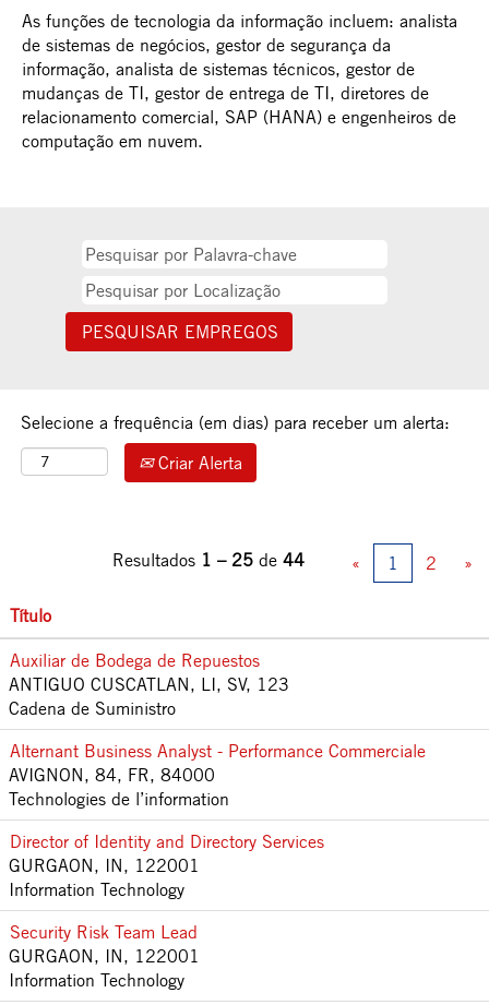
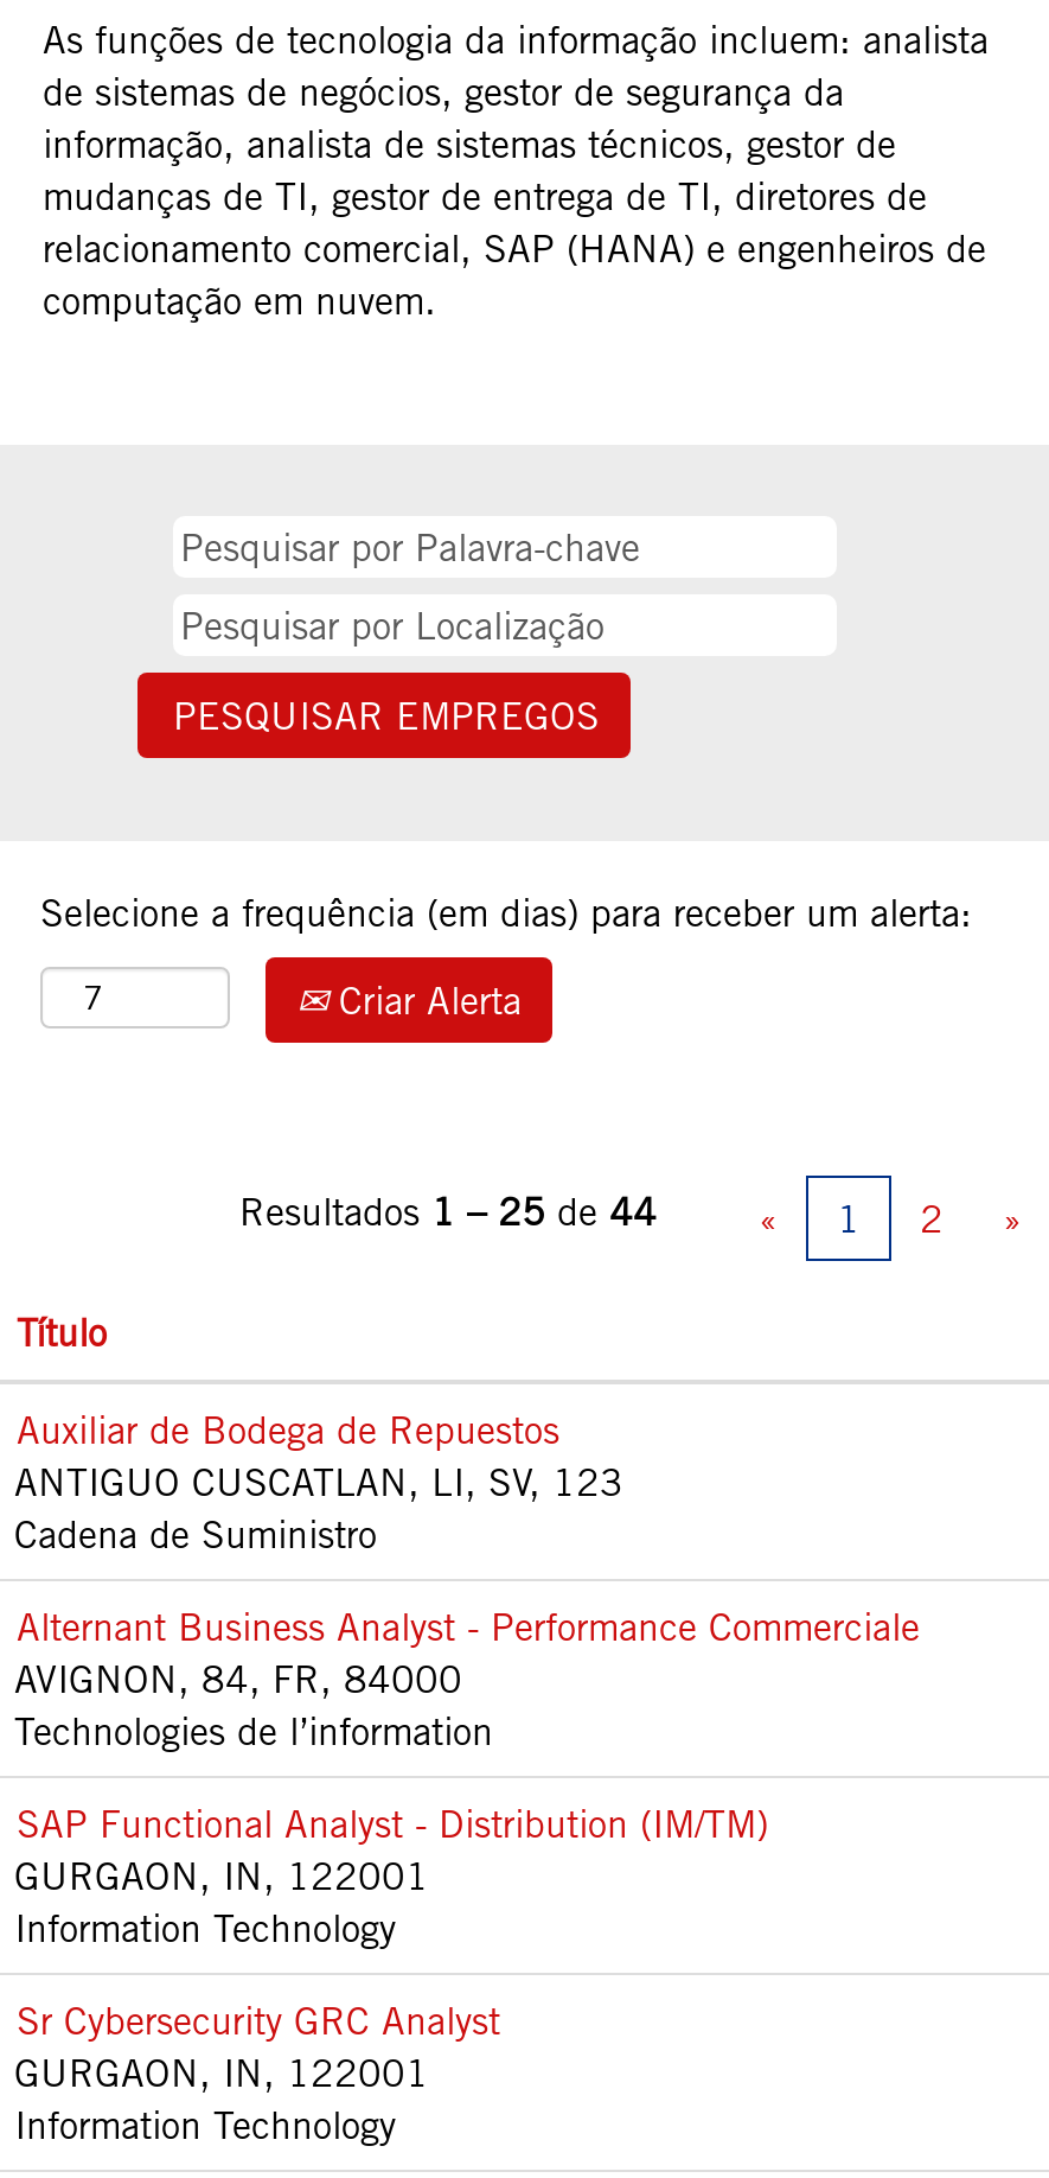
[10,830,324,852] Director of Identity and Directory Services -> [17,1800,768,1847] SAP Functional Analyst - Distribution (IM/TM)
[10,921,198,943] Security Risk Team Lead -> [17,1996,500,2044] Sr Cybersecurity GRC Analyst

